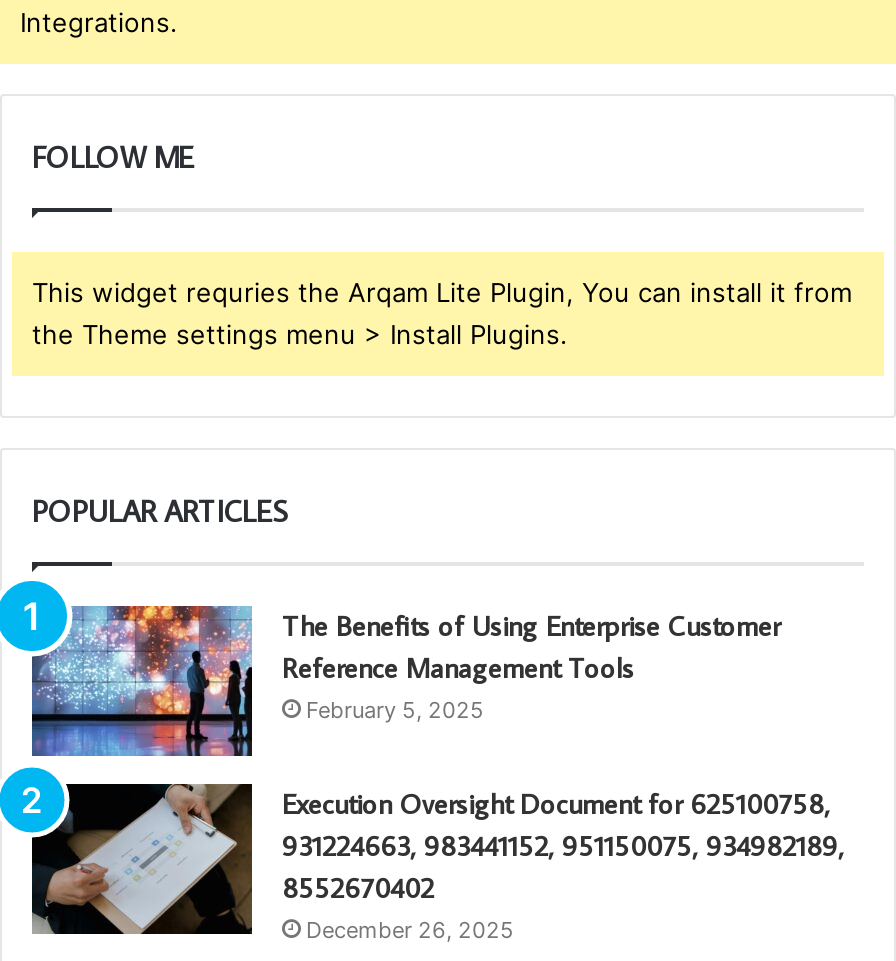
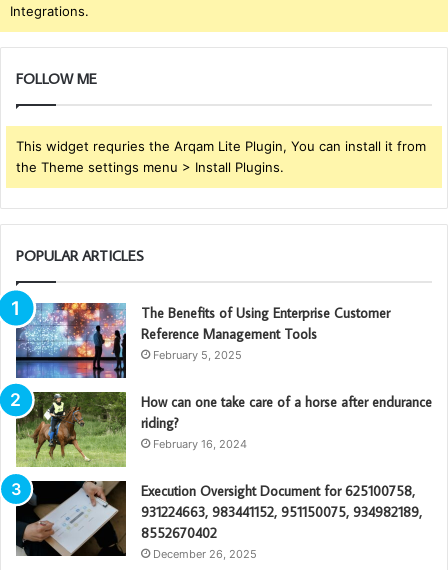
none -> [15,391,432,468] [image] | How can one take care of a horse after endurance | riding? | February 16, 2024

